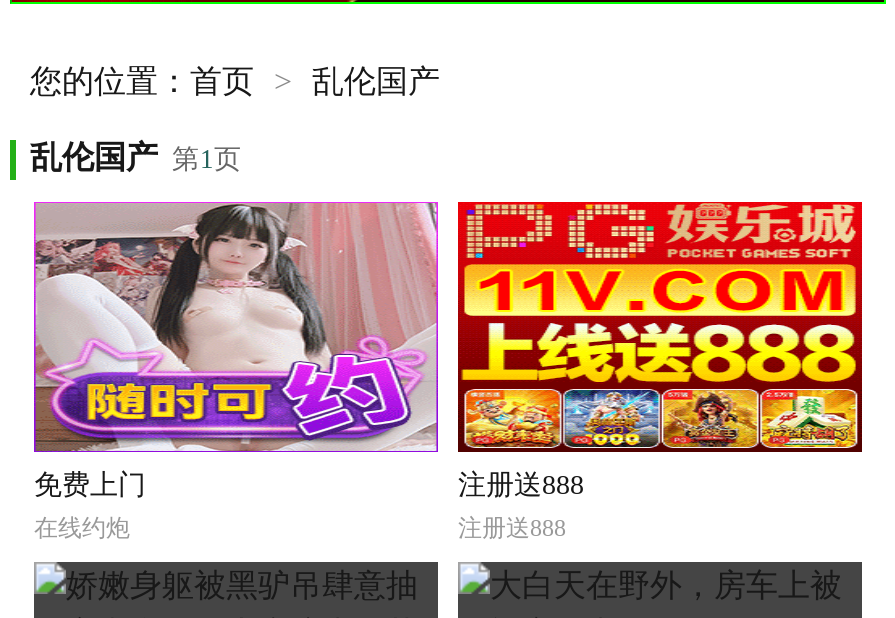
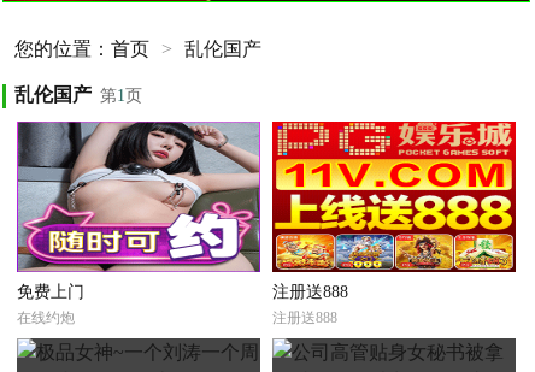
[34,202,438,452] [image] -> [17,122,260,272] [image]

